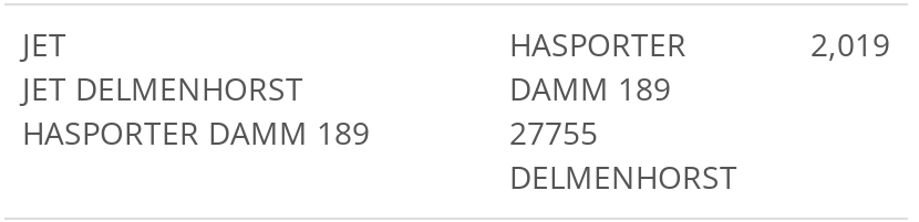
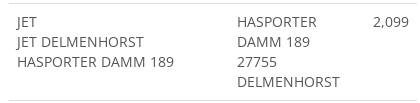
[810,23,890,65] 2,019 -> [373,12,409,31] 2,099

